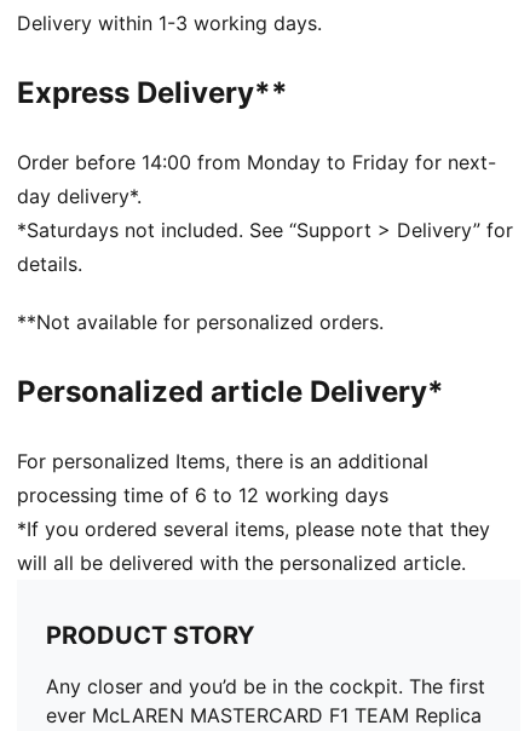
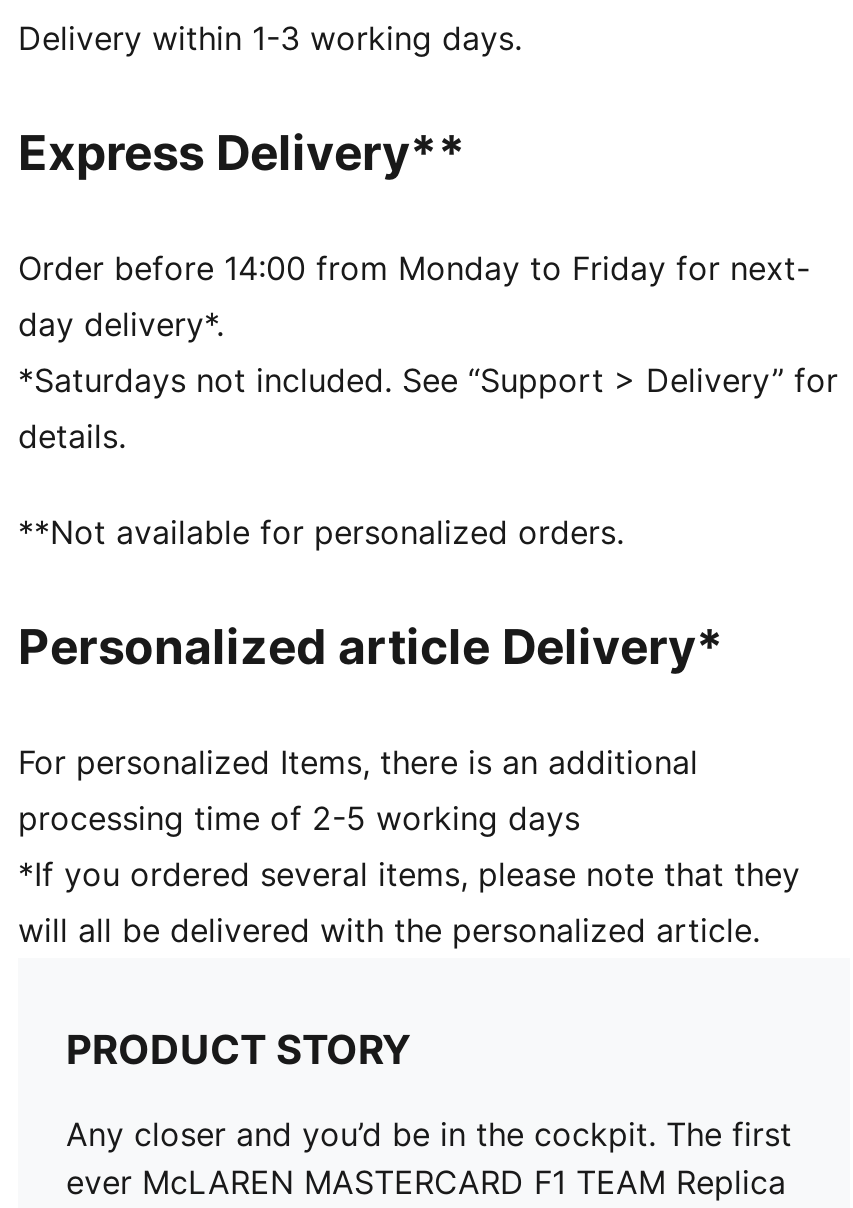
[17,483,388,507] processing time of 6 to 12 working days -> [18,798,580,838] processing time of 2-5 working days

